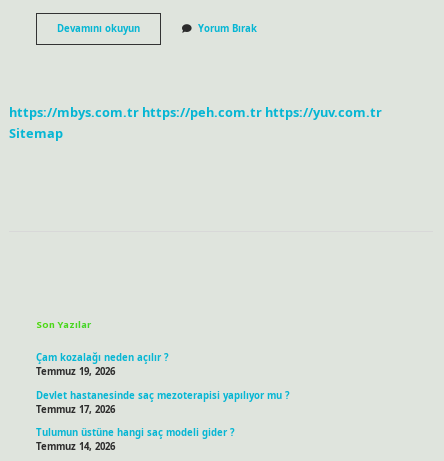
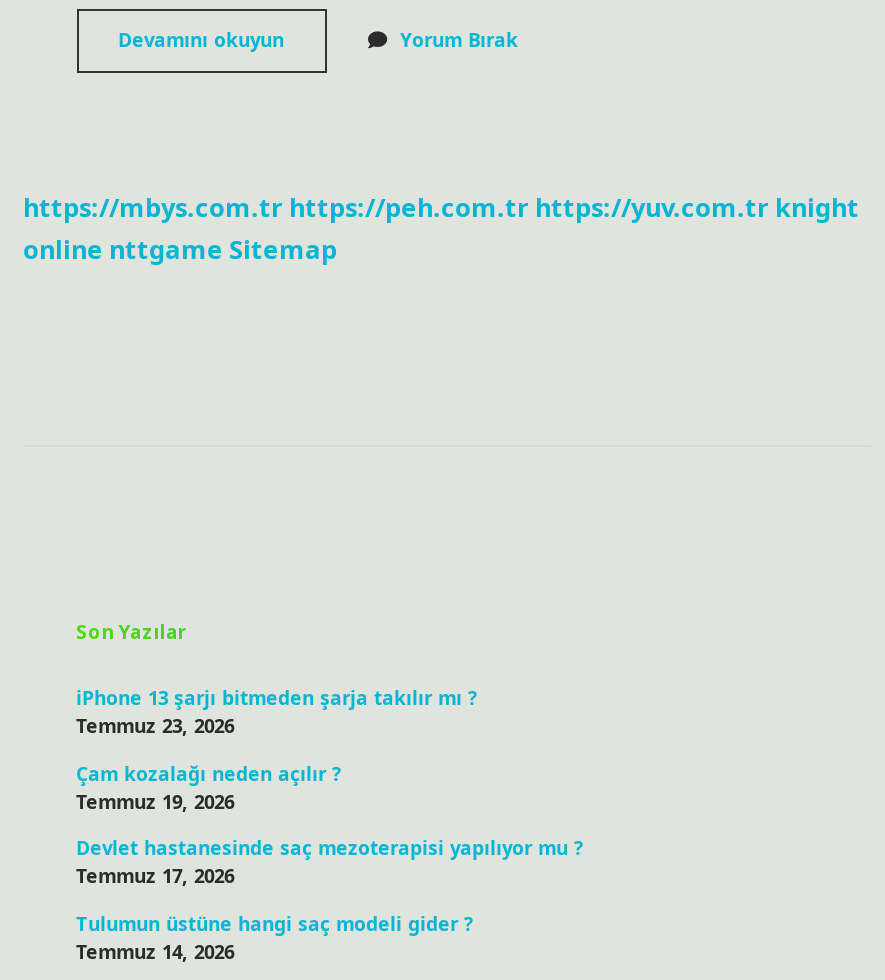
[9,103,382,142] https://mbys.com.tr https://peh.com.tr https://yuv.com.tr | Sitemap -> [23,190,859,268] https://mbys.com.tr https://peh.com.tr https://yuv.com.tr knight | online nttgame Sitemap
none -> [76,686,478,740] iPhone 13 şarjı bitmeden şarja takılır mı ? | Temmuz 23, 2026

